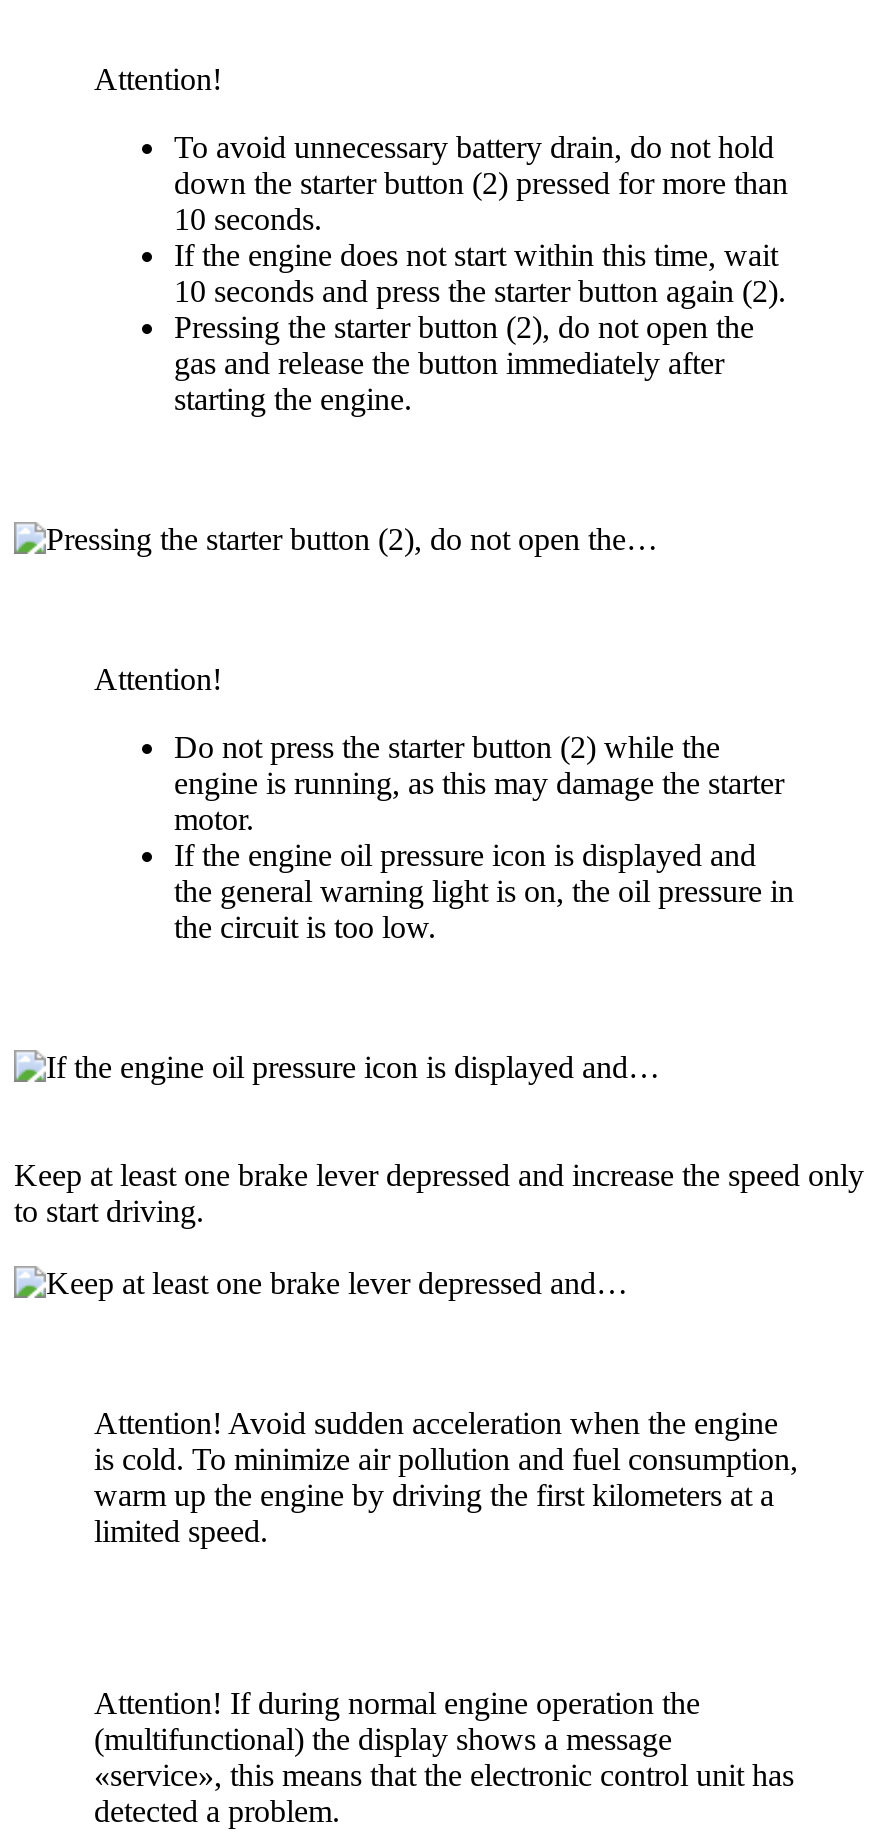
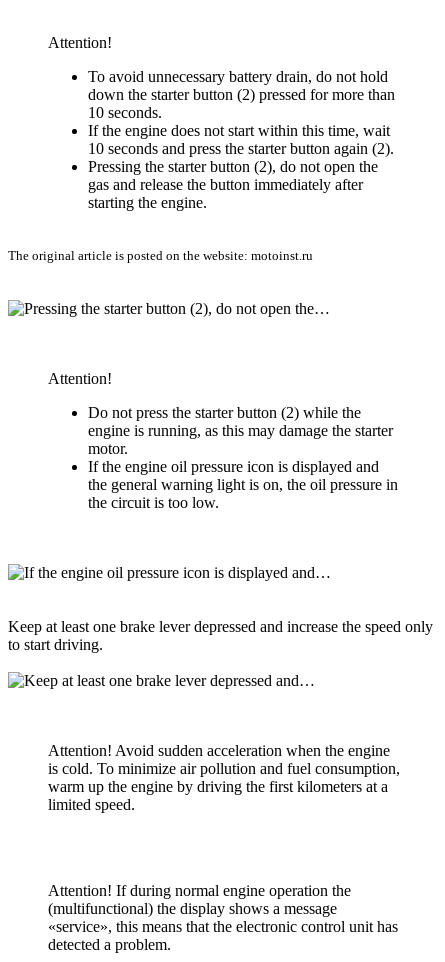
none -> [8,248,313,263] The original article is posted on the website: motoinst.ru

